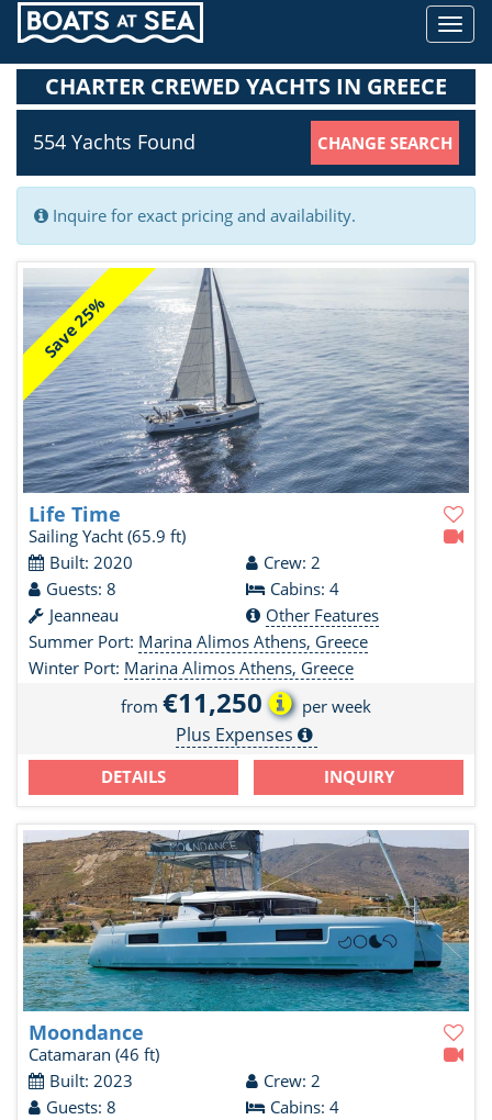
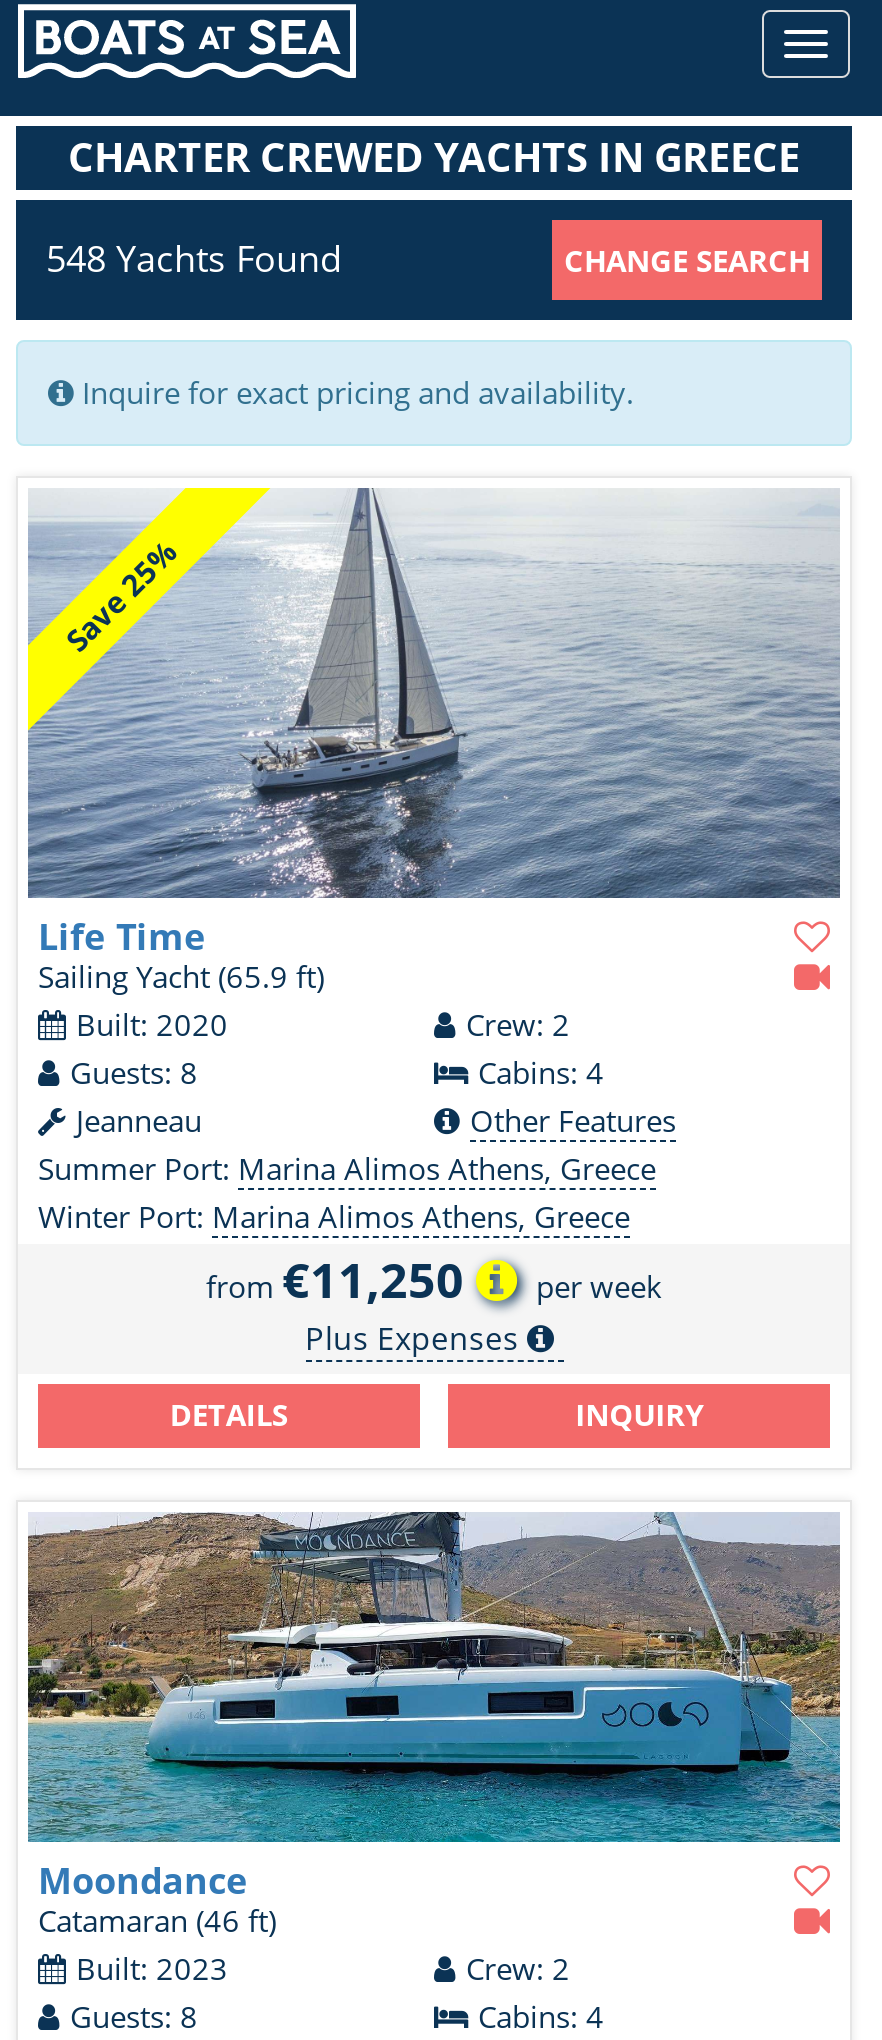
[33,128,195,155] 554 Yachts Found -> [46,234,342,282] 548 Yachts Found

